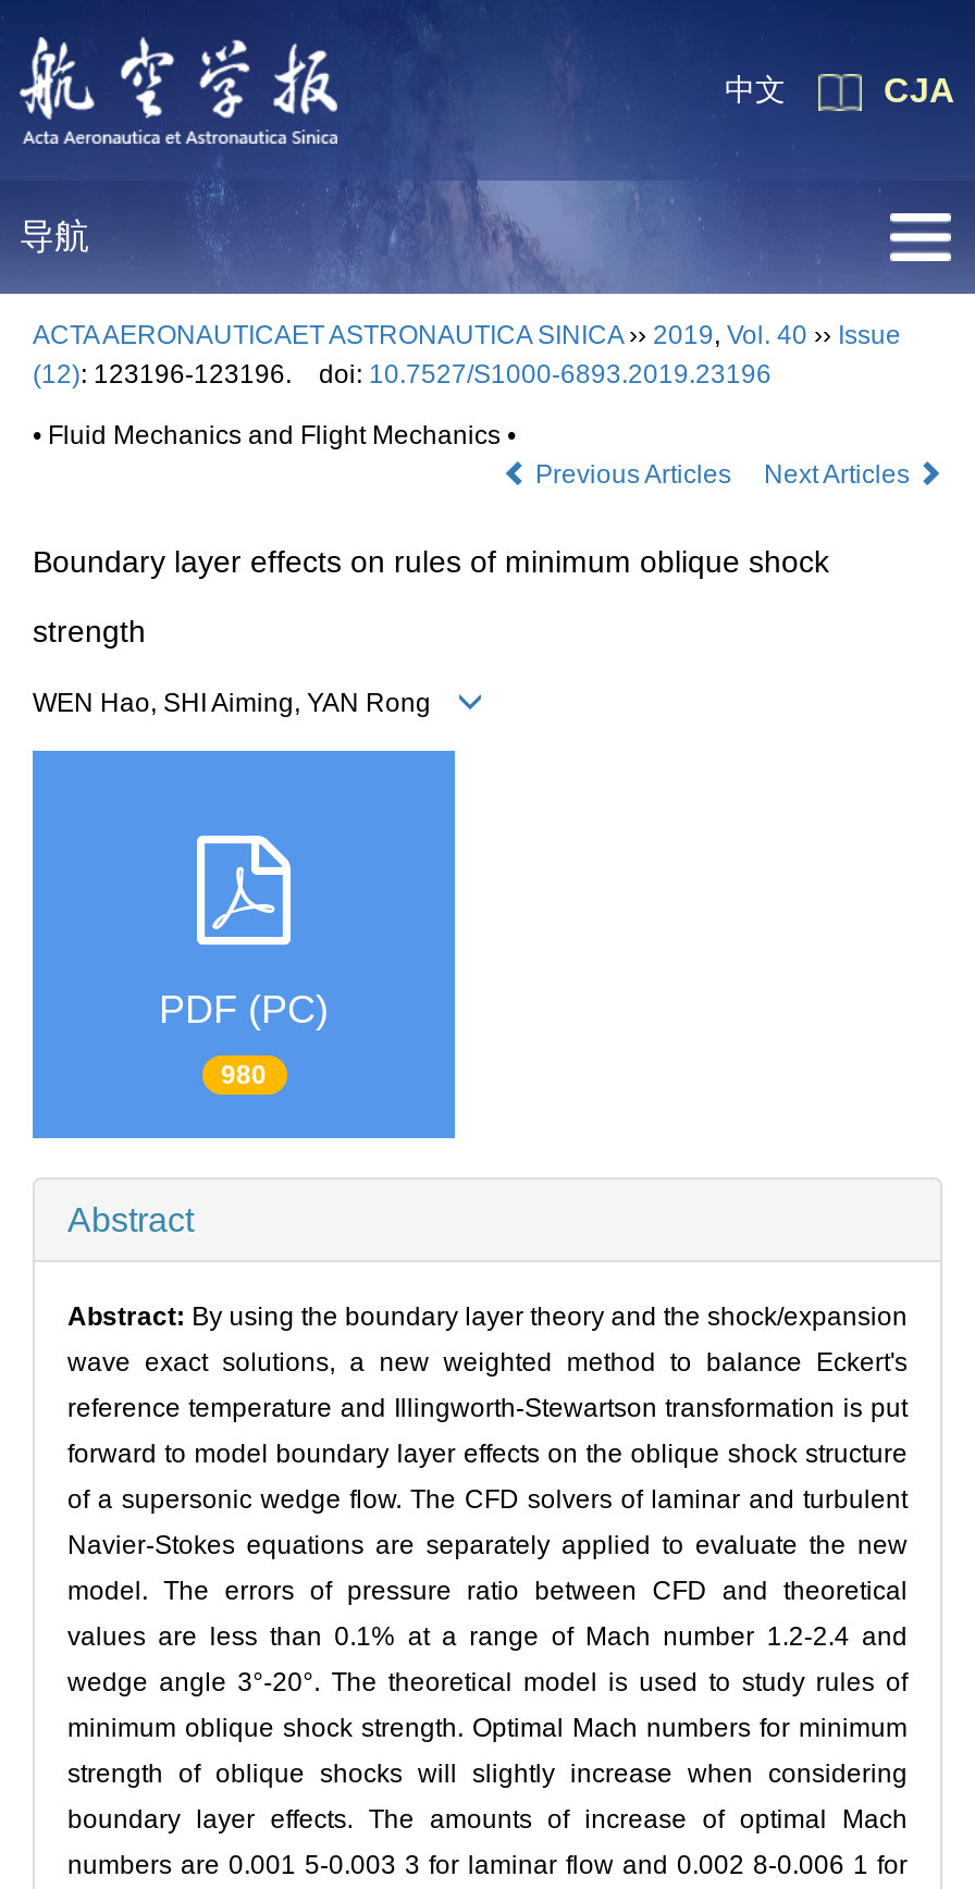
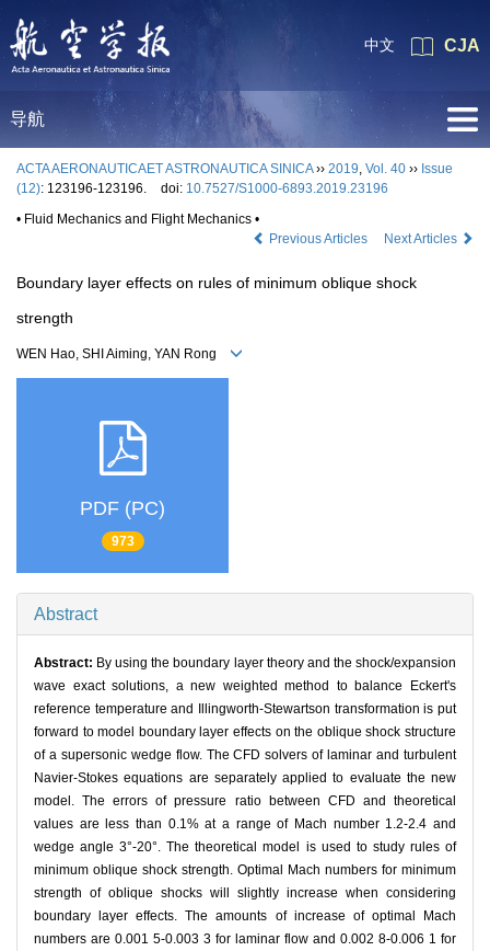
[221,1059,267,1090] 980 -> [111,533,134,549] 973

